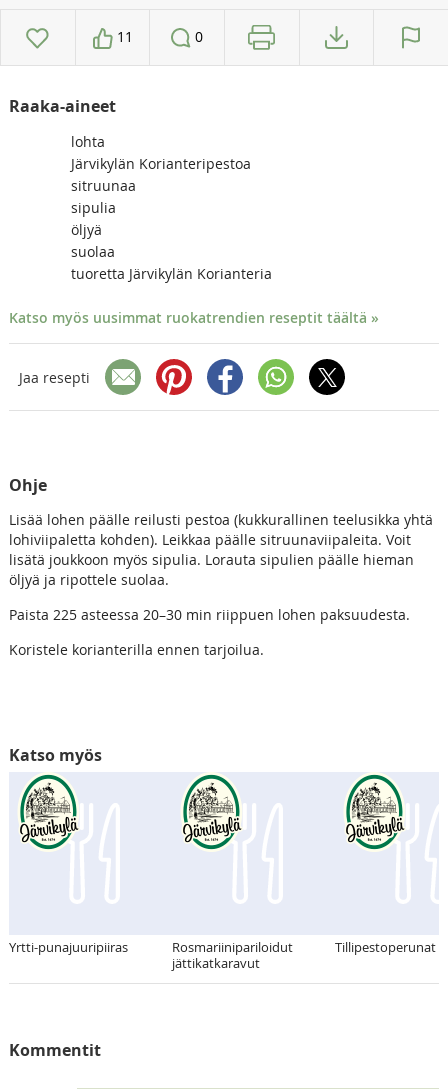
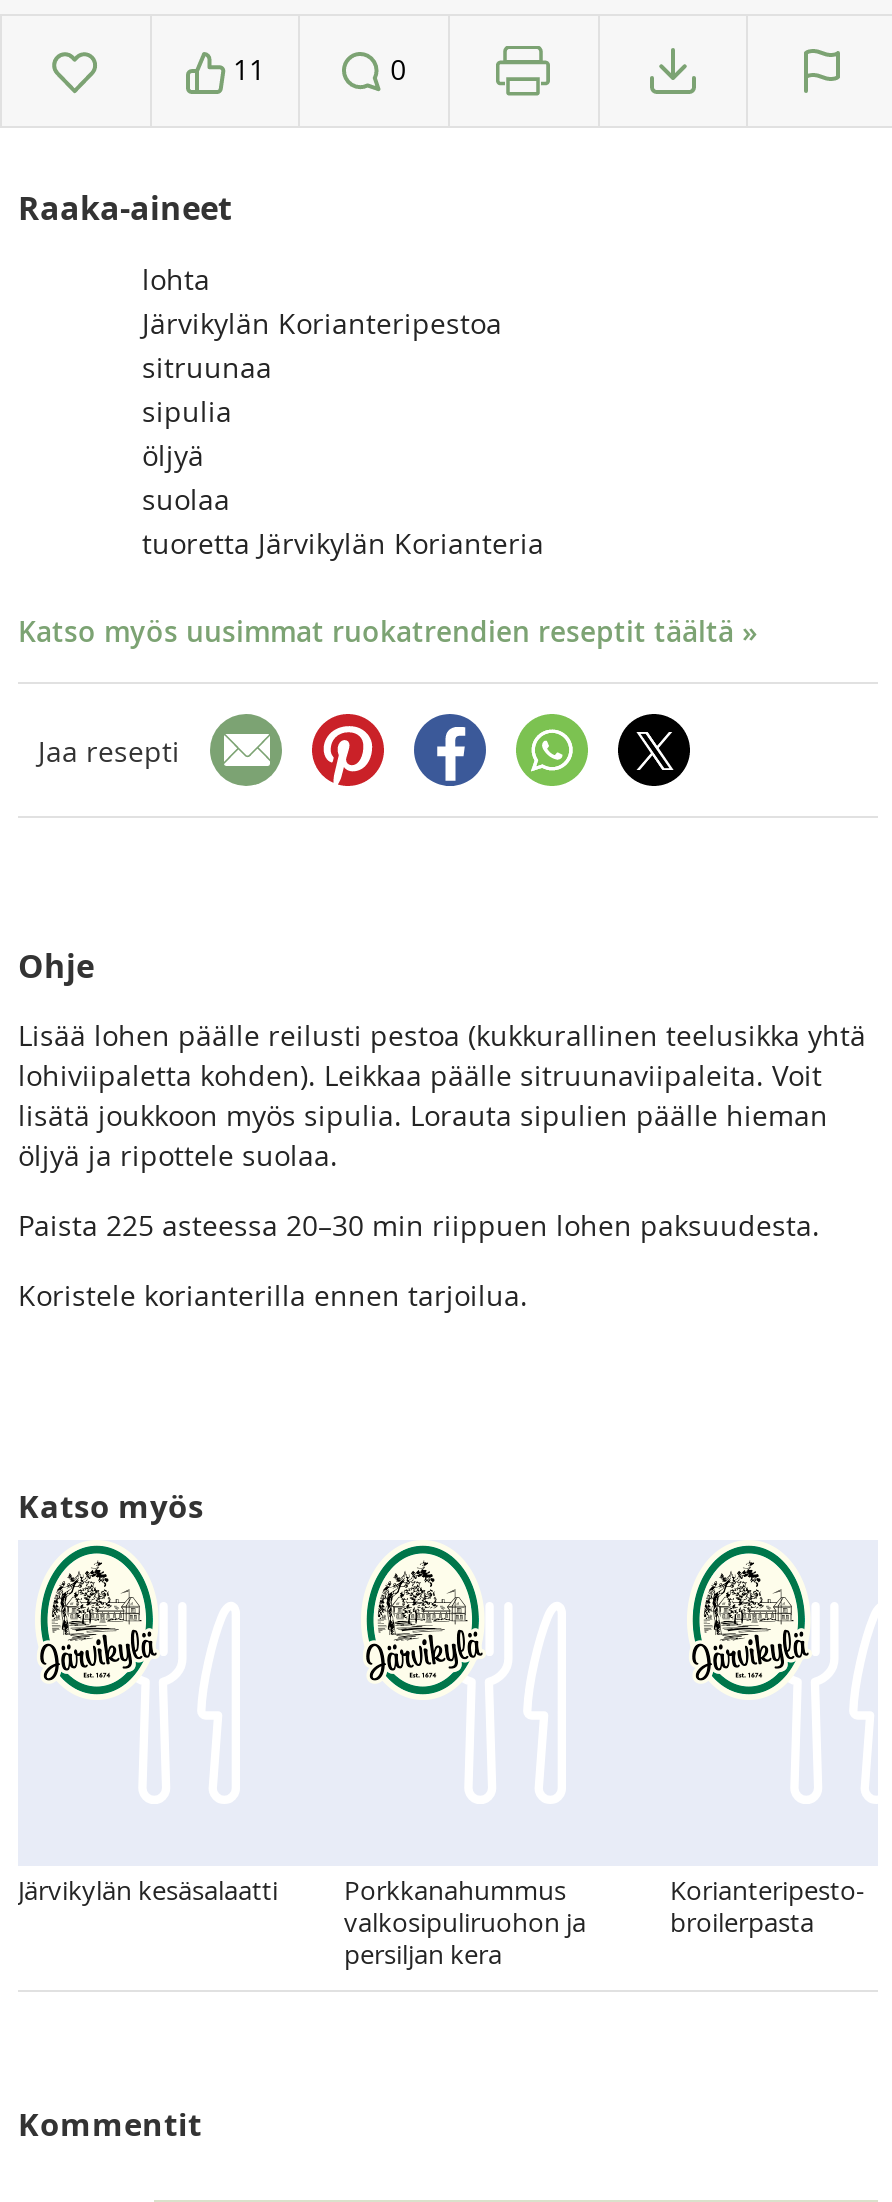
[9,938,293,972] Yrtti-punajuuripiiras | Rosmariinipariloidut | jättikatkaravut -> [18,1871,586,1971] Järvikylän kesäsalaatti | Porkkanahummus | valkosipuliruohon ja | persiljan kera
[335,938,436,956] Tillipestoperunat -> [670,1871,864,1939] Korianteripesto- | broilerpasta

